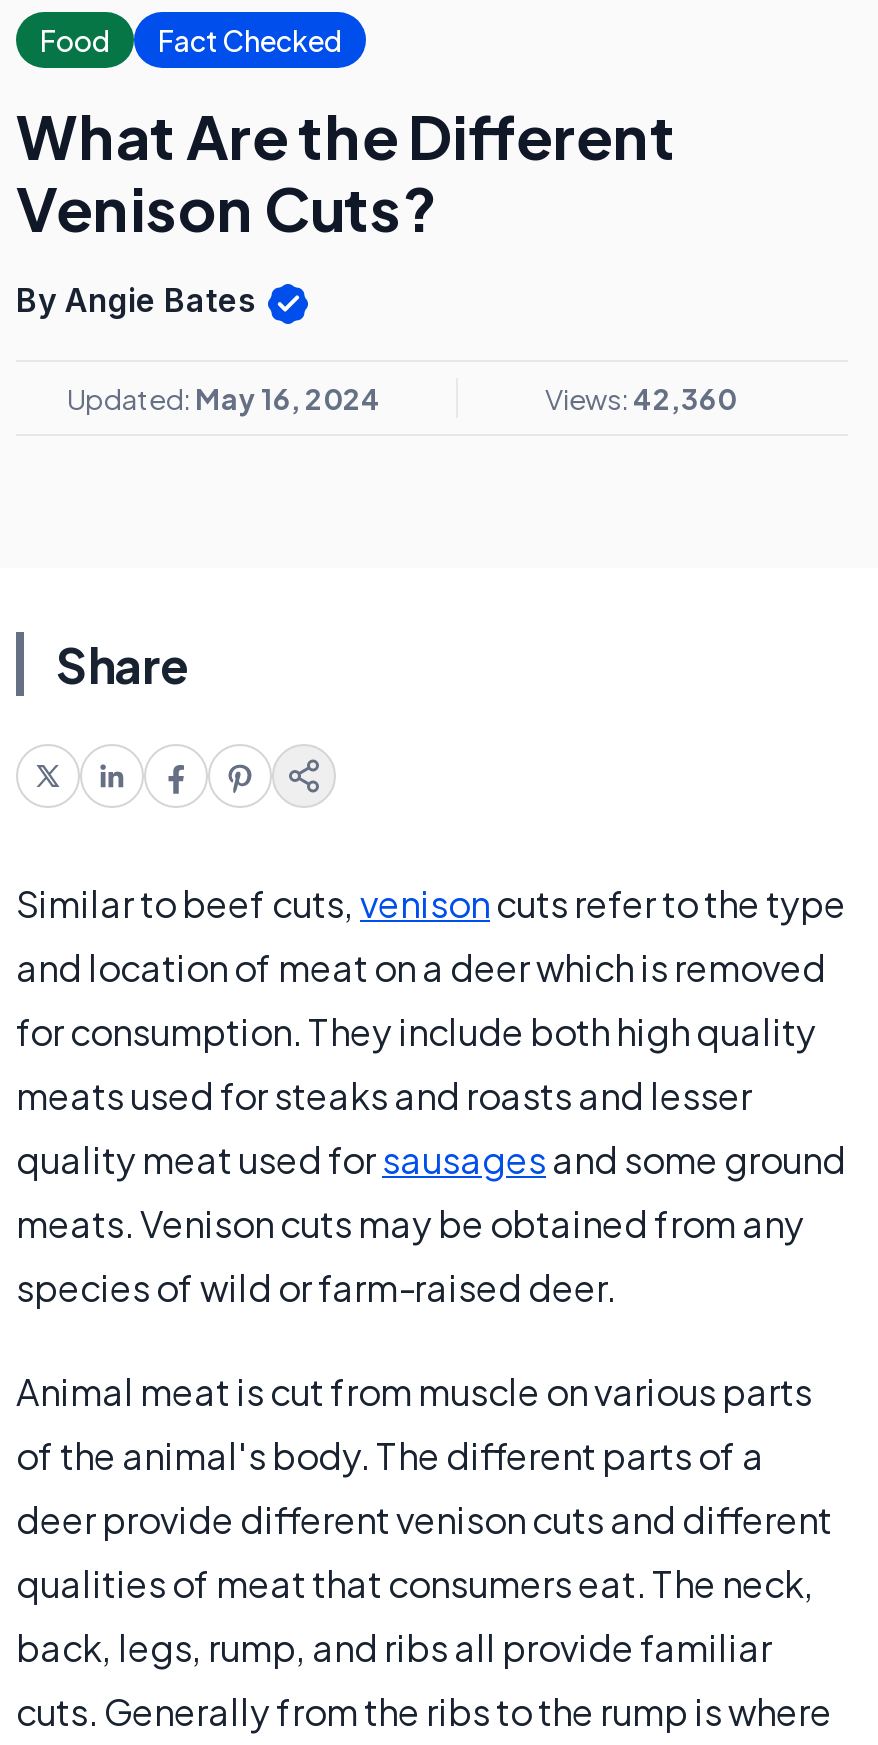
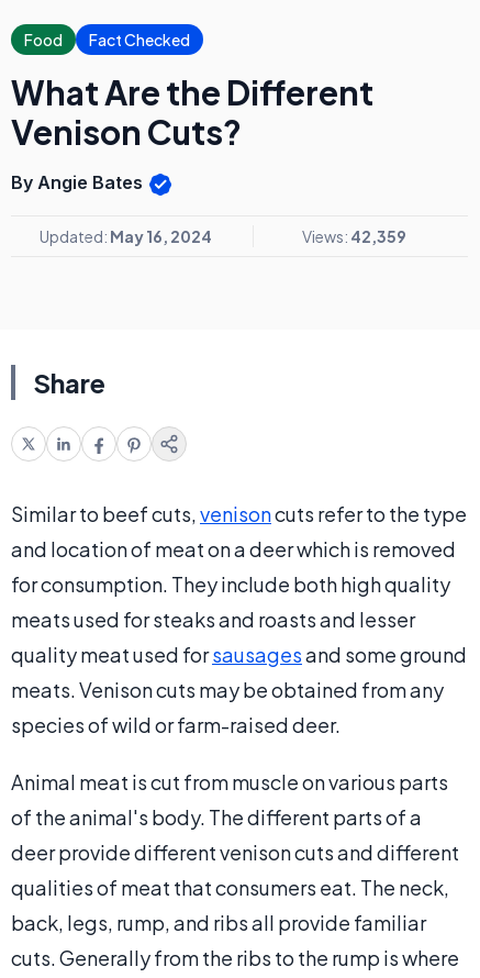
[545,379,737,415] Views: 42,360 -> [302,226,406,246] Views: 42,359

